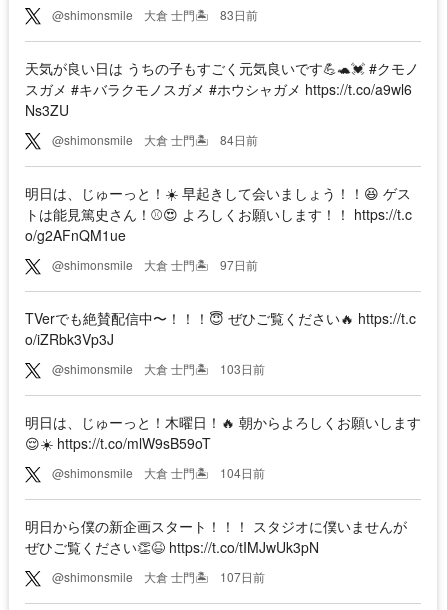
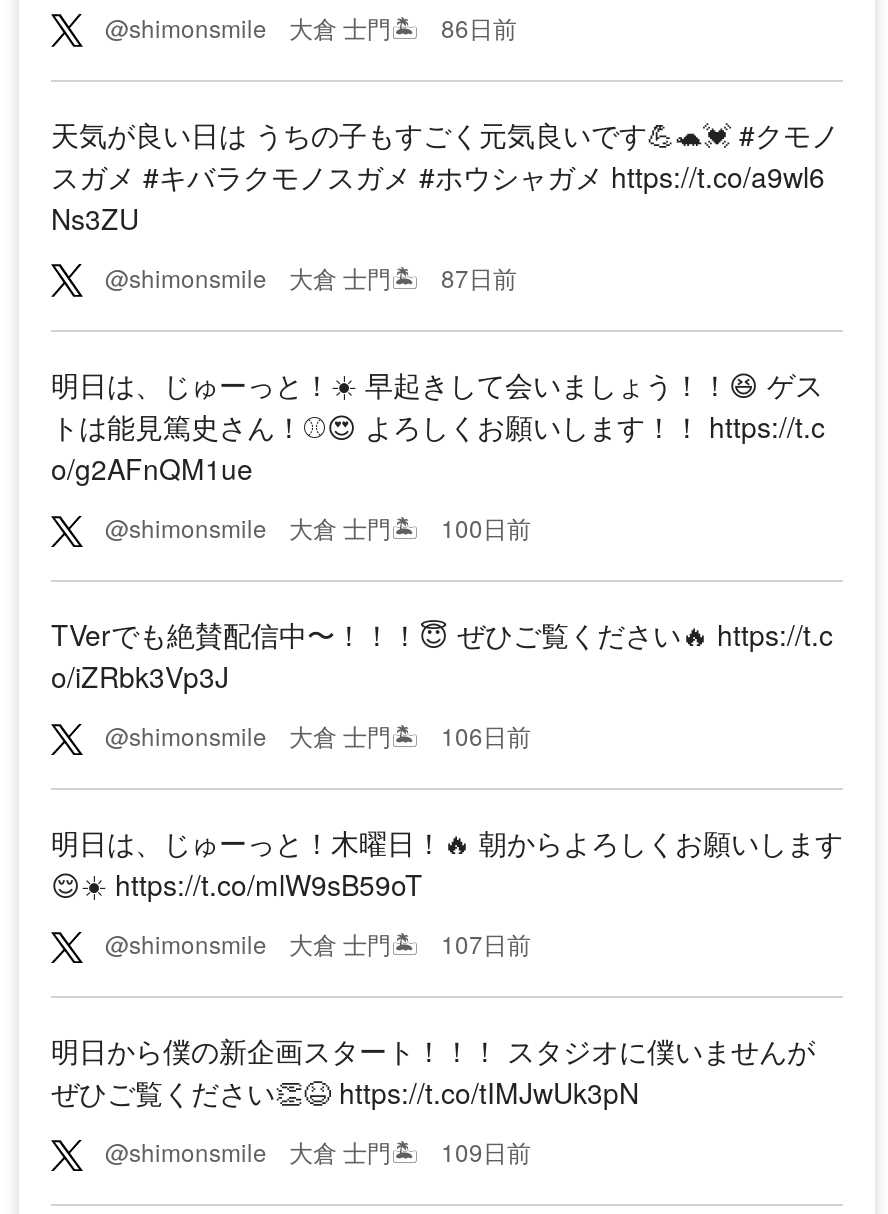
[220,6,258,23] 83日前 -> [441,9,517,43] 86日前
[220,131,258,148] 84日前 -> [441,260,517,294] 87日前
[220,256,258,273] 97日前 -> [441,510,531,544] 100日前
[220,360,265,377] 103日前 -> [441,718,531,752] 106日前
[220,464,265,481] 104日前 -> [441,926,531,960] 107日前
[220,568,265,585] 107日前 -> [441,1134,531,1168] 109日前

